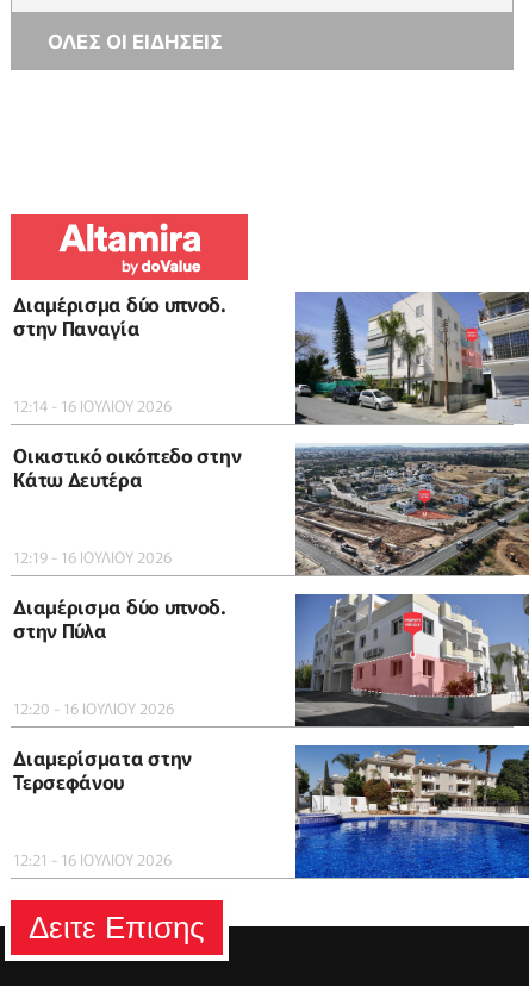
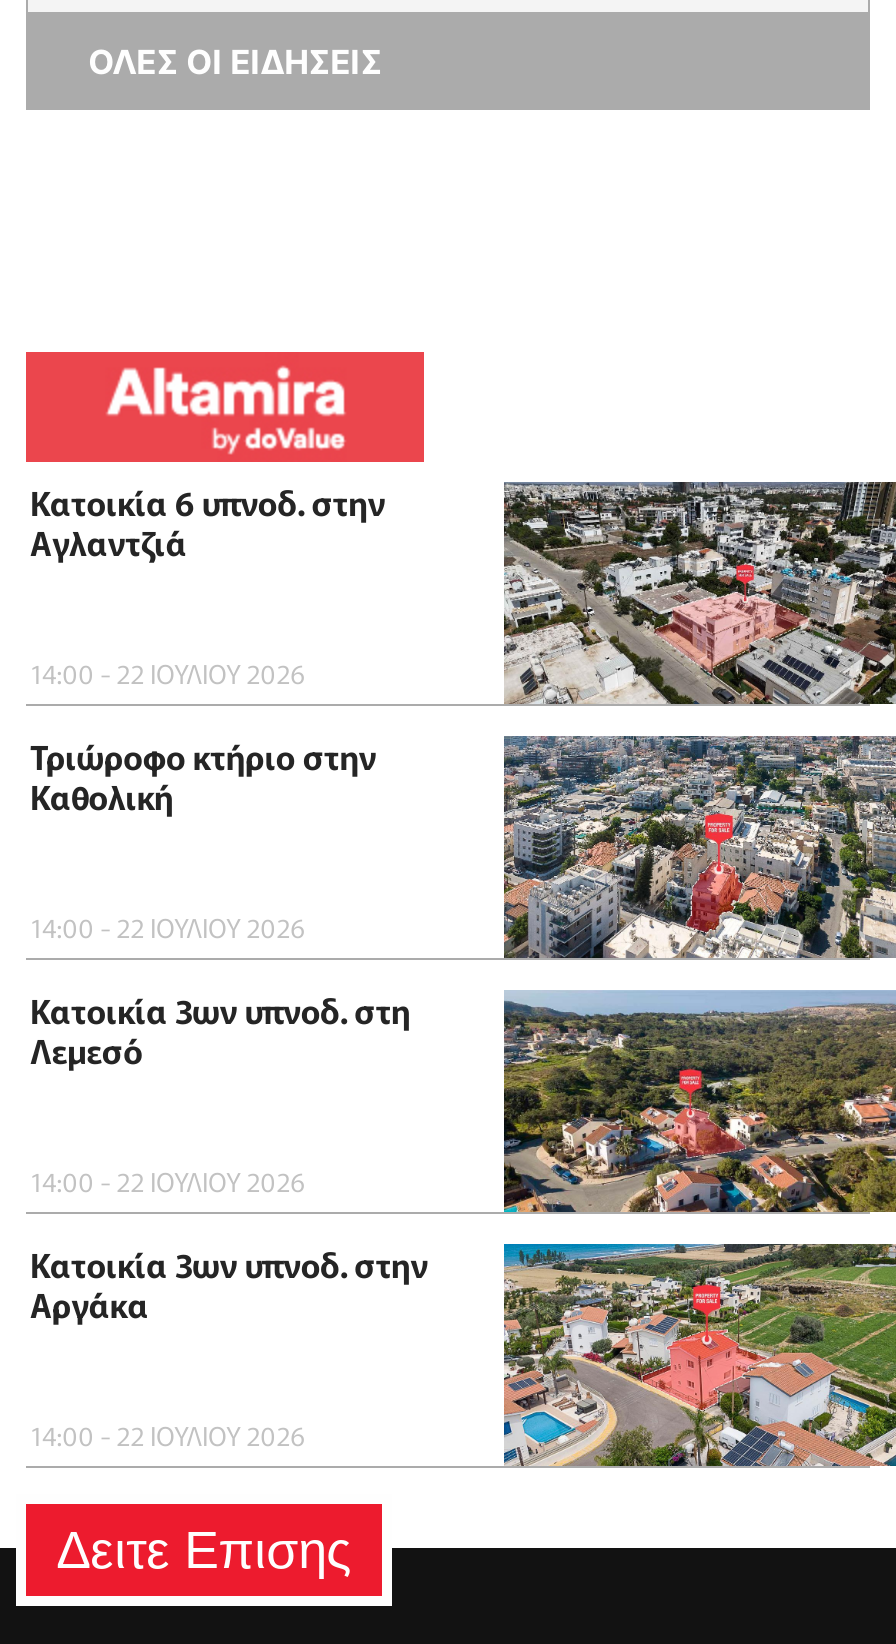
[13,290,225,342] Διαμέρισμα δύο υπνοδ. | στην Παναγία -> [30,478,385,566] Κατοικία 6 υπνοδ. στην | Αγλαντζιά
[294,291,525,425] [image] -> [502,480,890,706] [image]
[13,394,172,417] 12:14 - 16 ΙΟΥΛΙΟΥ 2026 -> [30,654,304,692] 14:00 - 22 ΙΟΥΛΙΟΥ 2026
[13,441,241,493] Οικιστικό οικόπεδο στην | Κάτω Δευτέρα -> [30,732,376,820] Τριώροφο κτήριο στην | Καθολική
[295,443,525,576] [image] -> [502,734,890,960] [image]
[13,546,172,568] 12:19 - 16 ΙΟΥΛΙΟΥ 2026 -> [30,908,304,946] 14:00 - 22 ΙΟΥΛΙΟΥ 2026
[13,592,225,644] Διαμέρισμα δύο υπνοδ. | στην Πύλα -> [30,986,410,1074] Κατοικία 3ων υπνοδ. στη | Λεμεσό
[294,594,525,728] [image] -> [502,990,890,1214] [image]
[13,697,174,719] 12:20 - 16 ΙΟΥΛΙΟΥ 2026 -> [30,1162,304,1200] 14:00 - 22 ΙΟΥΛΙΟΥ 2026
[13,743,192,795] Διαμερίσματα στην | Τερσεφάνου -> [30,1240,428,1328] Κατοικία 3ων υπνοδ. στην | Αργάκα
[294,744,525,879] [image] -> [502,1242,890,1468] [image]
[13,848,172,870] 12:21 - 16 ΙΟΥΛΙΟΥ 2026 -> [30,1416,304,1454] 14:00 - 22 ΙΟΥΛΙΟΥ 2026

